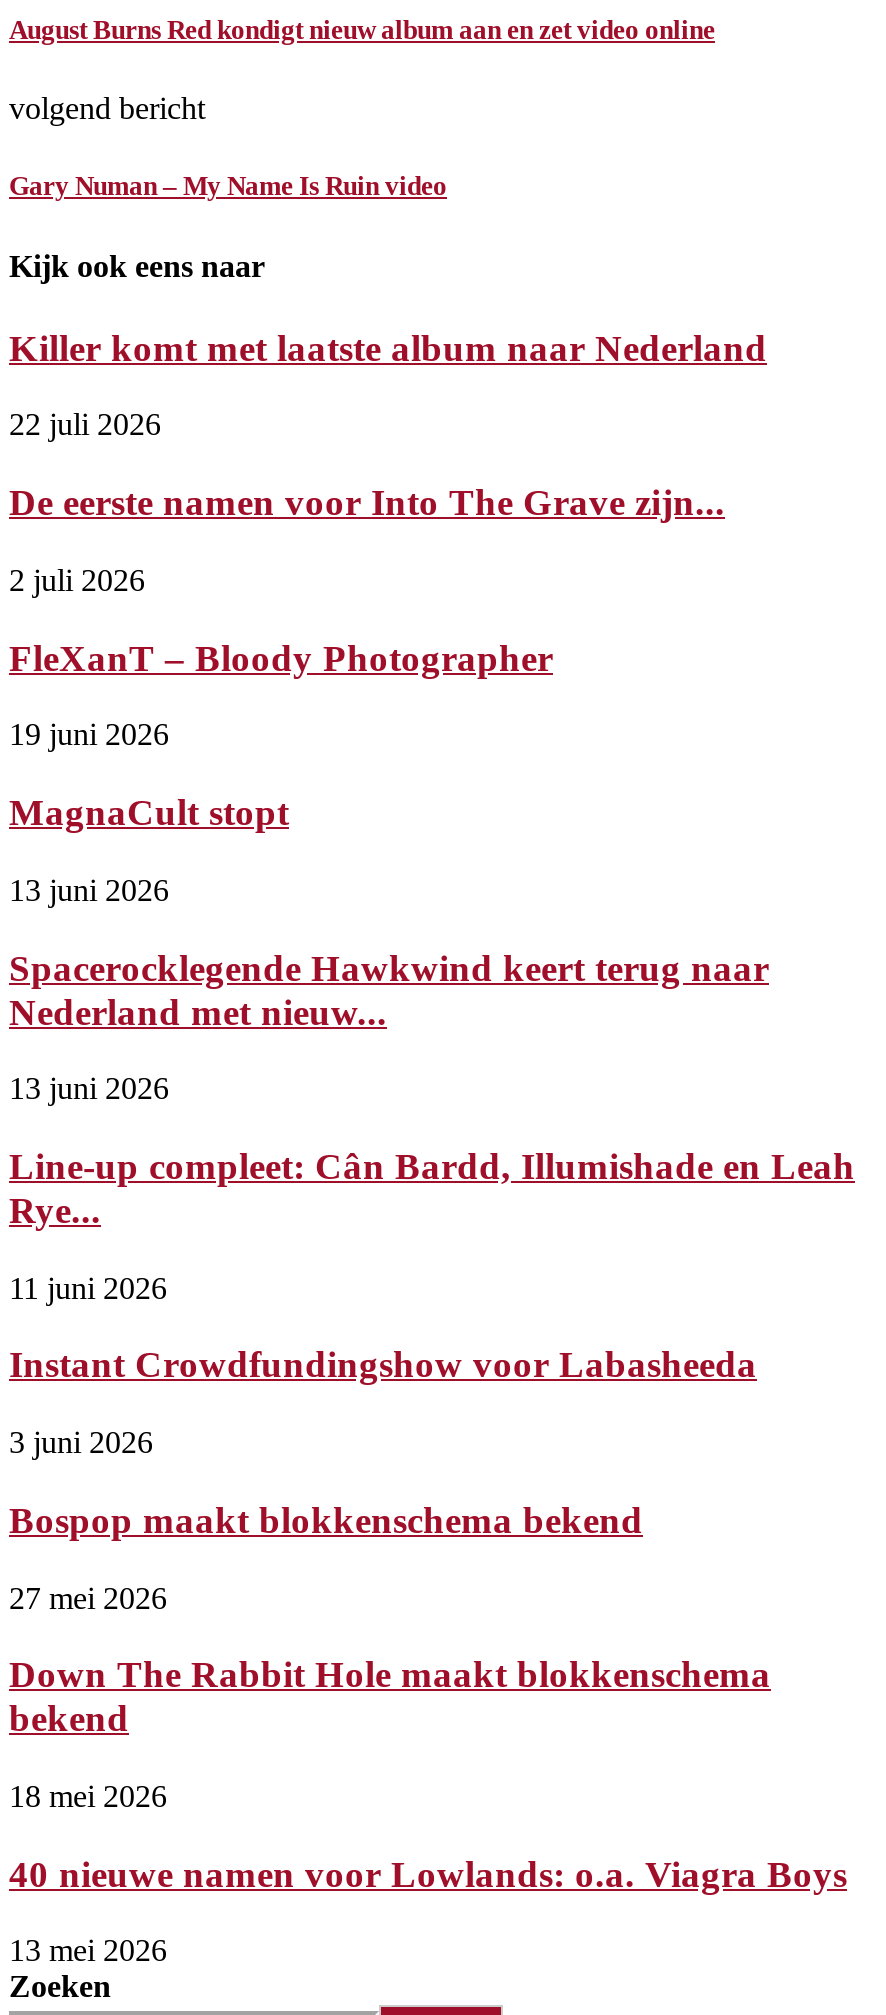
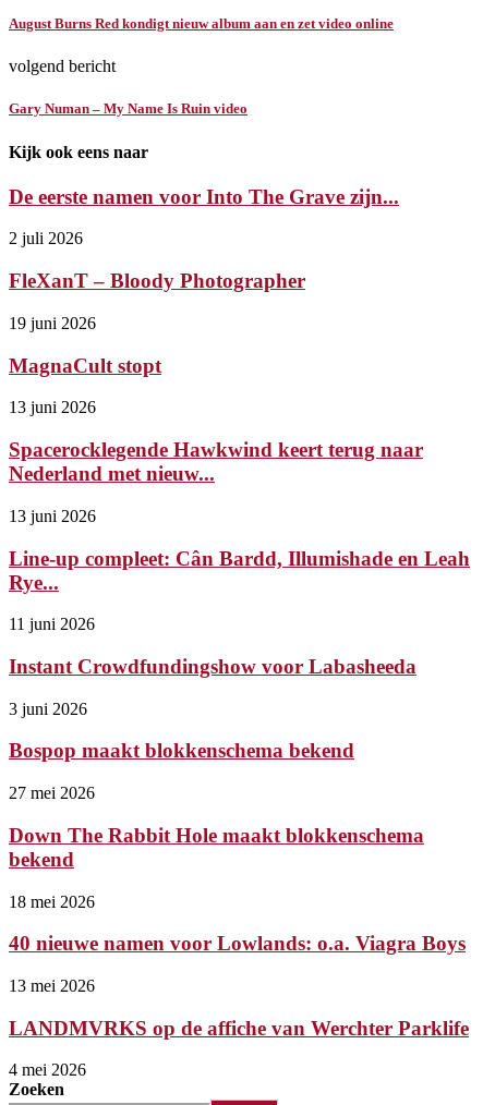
[9,327,767,442] Killer komt met laatste album naar Nederland | 22 juli 2026 -> none
moved [9,481,855,1968] -> [9,185,470,995]: De eerste namen voor Into The Grave zijn... | 2 juli 2026 | FleXanT – Bloody Photographer | ... | 40 nieuwe namen voor Lowlands: o.a. Viagra Boys | 13 mei 2026
none -> [9,1016,469,1079] LANDMVRKS op de affiche van Werchter Parklife | 4 mei 2026

